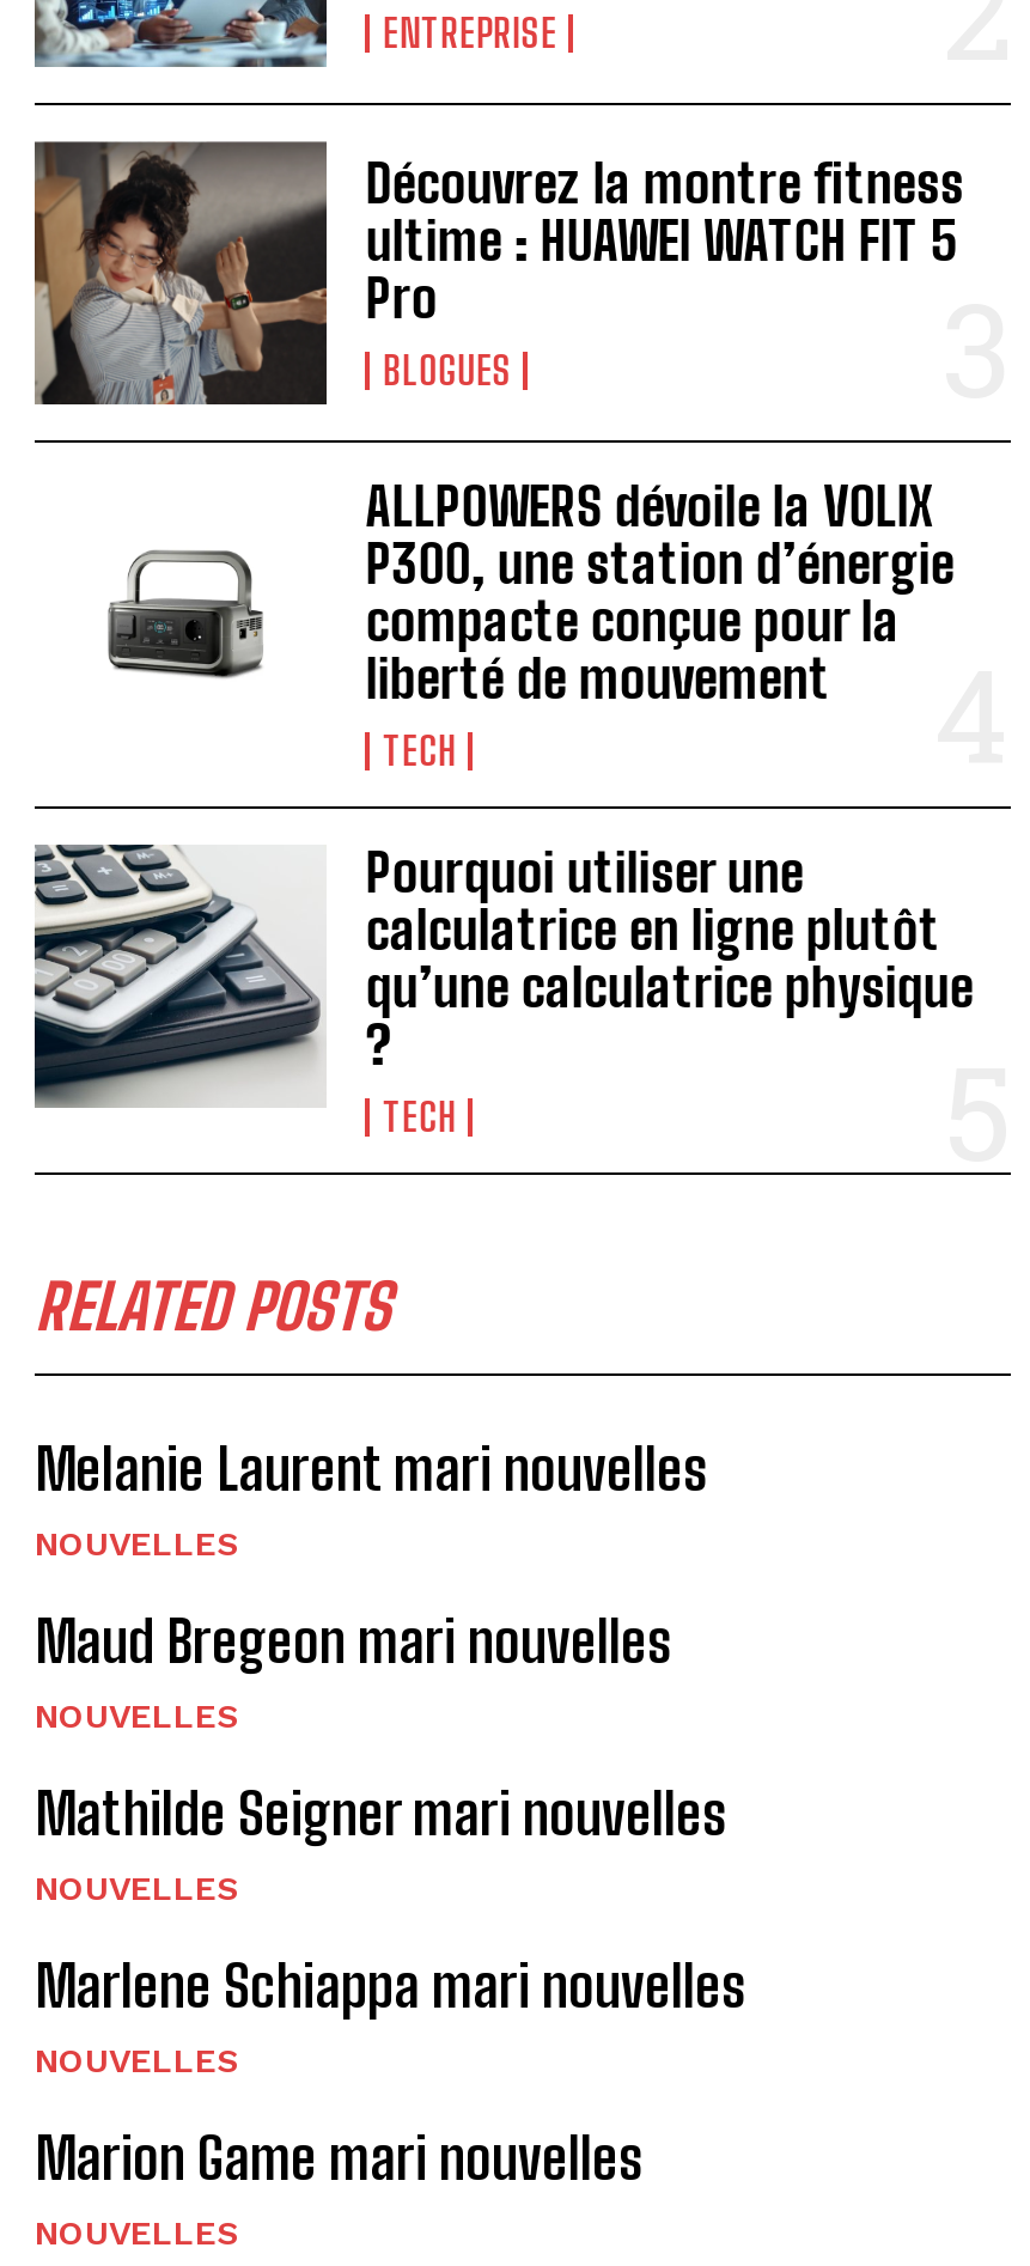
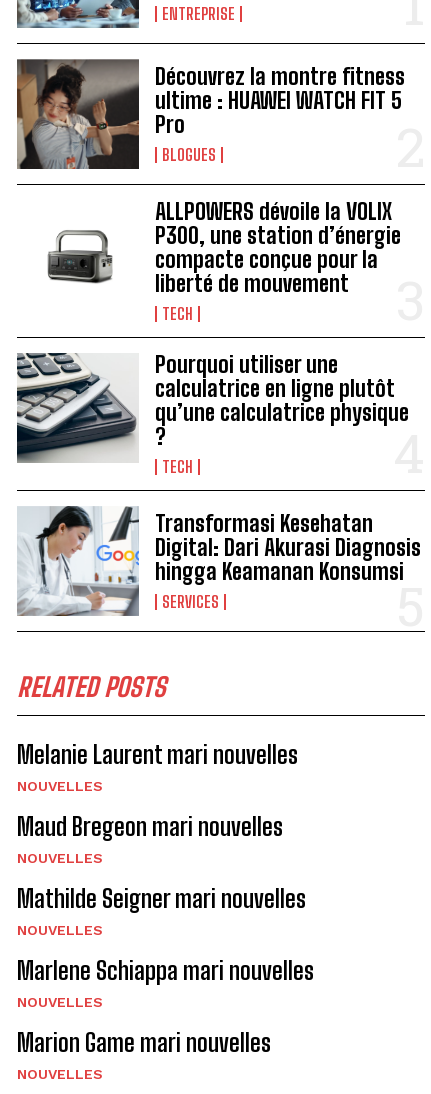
none -> [17,505,421,617] [image] | Transformasi Kesehatan | Digital: Dari Akurasi Diagnosis | hingga Keamanan Konsumsi | SERVICES

